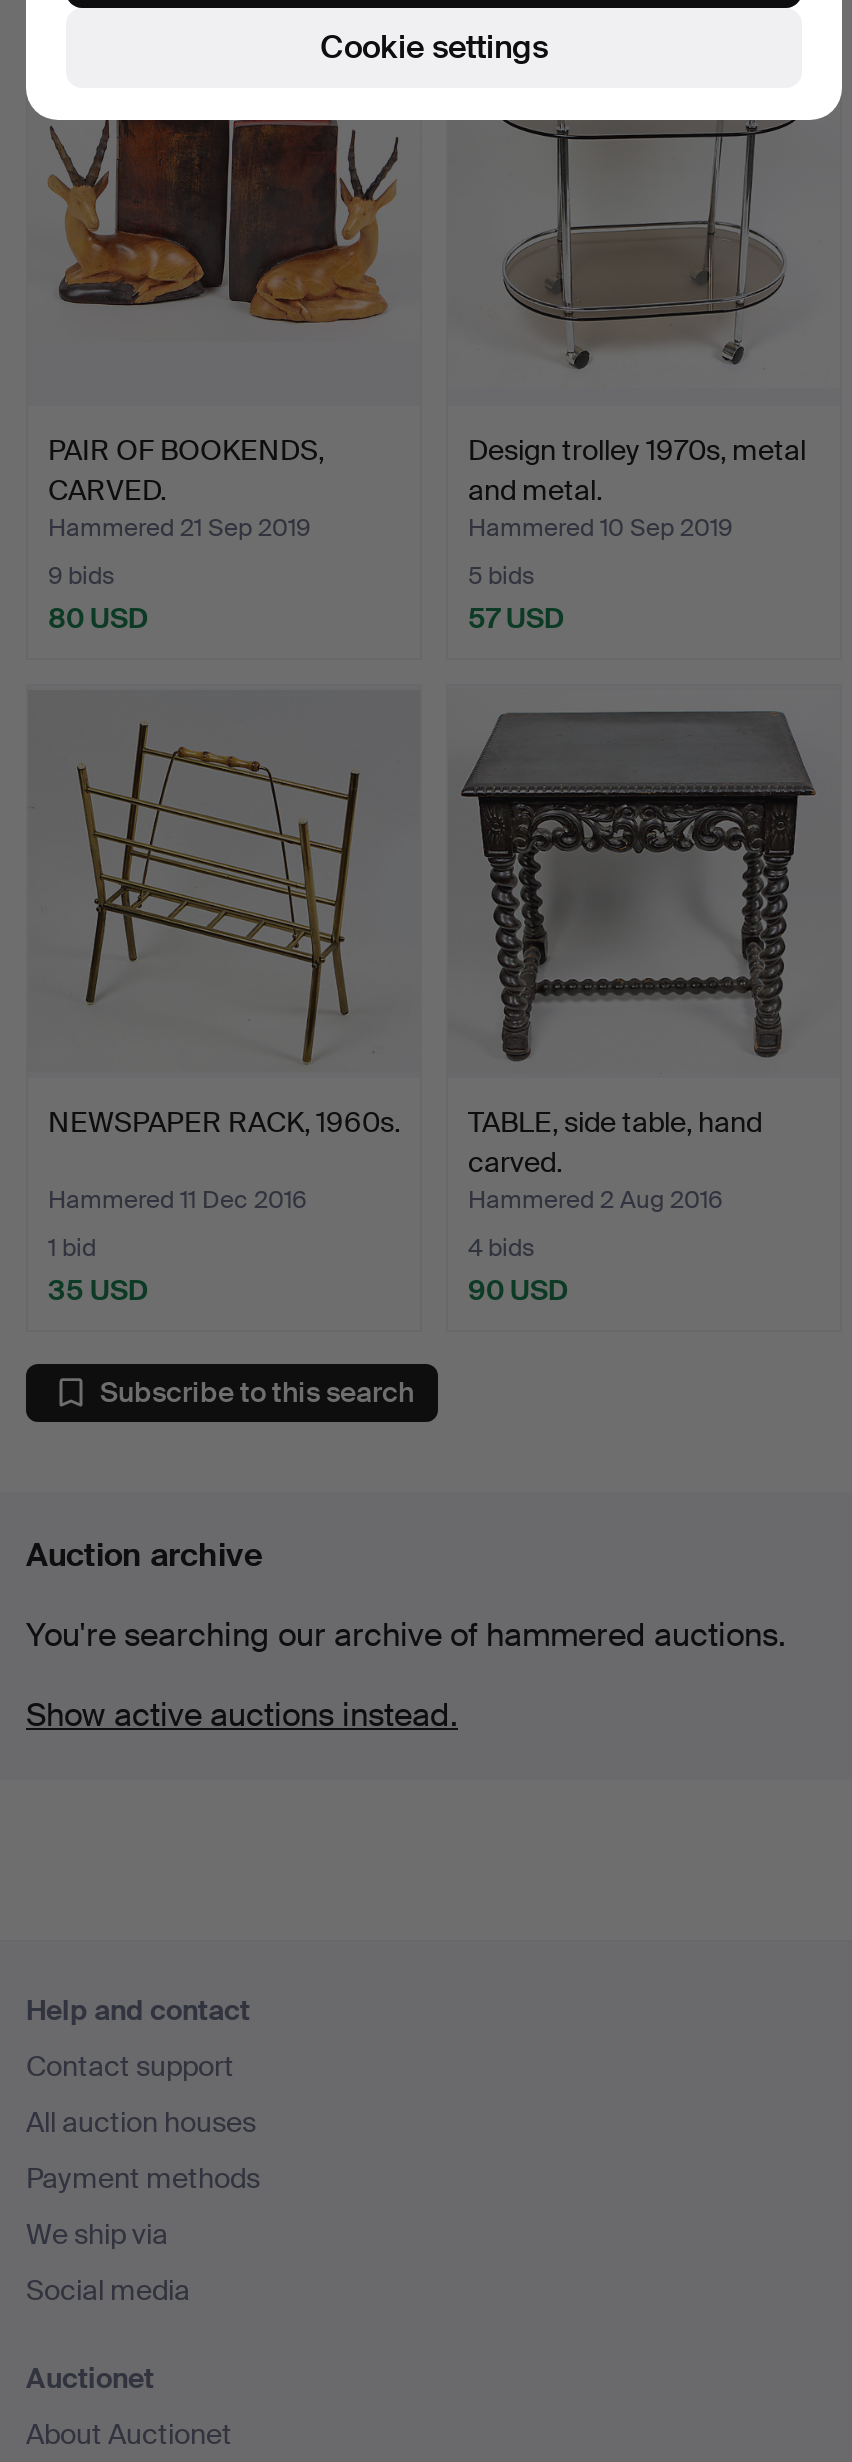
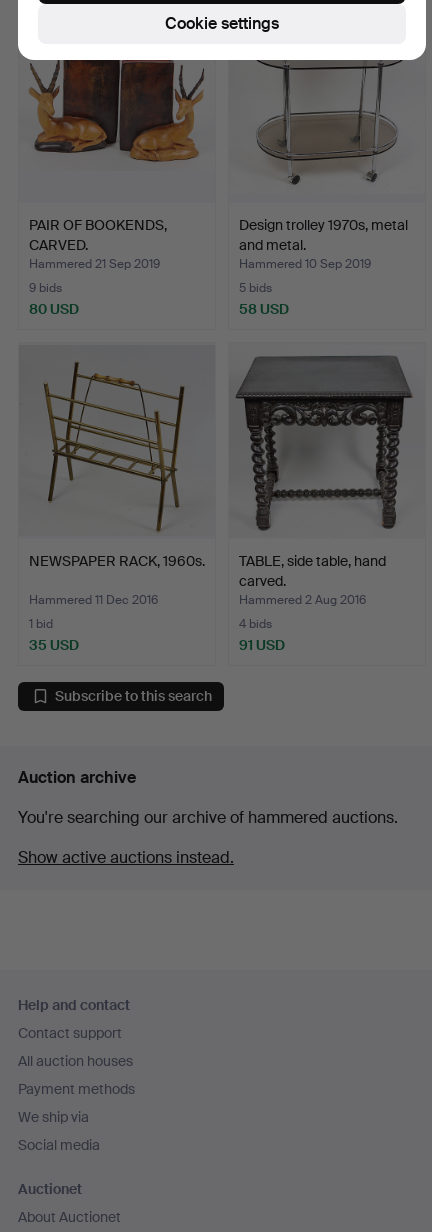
[468,600,564,636] 57 USD -> [239,300,289,318] 58 USD
[468,1272,568,1308] 90 USD -> [239,636,285,654] 91 USD

